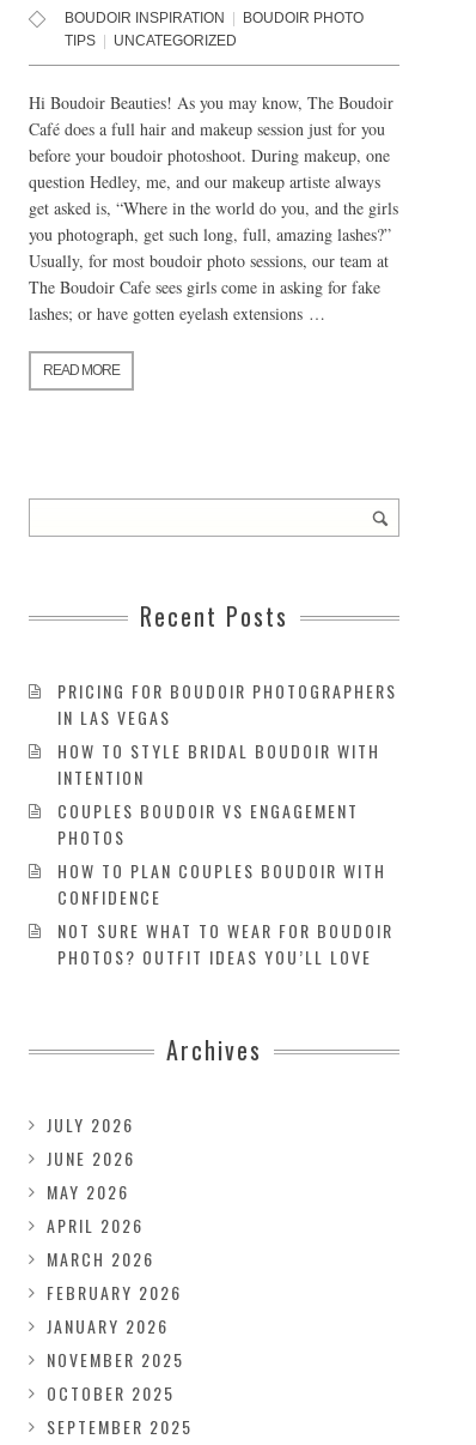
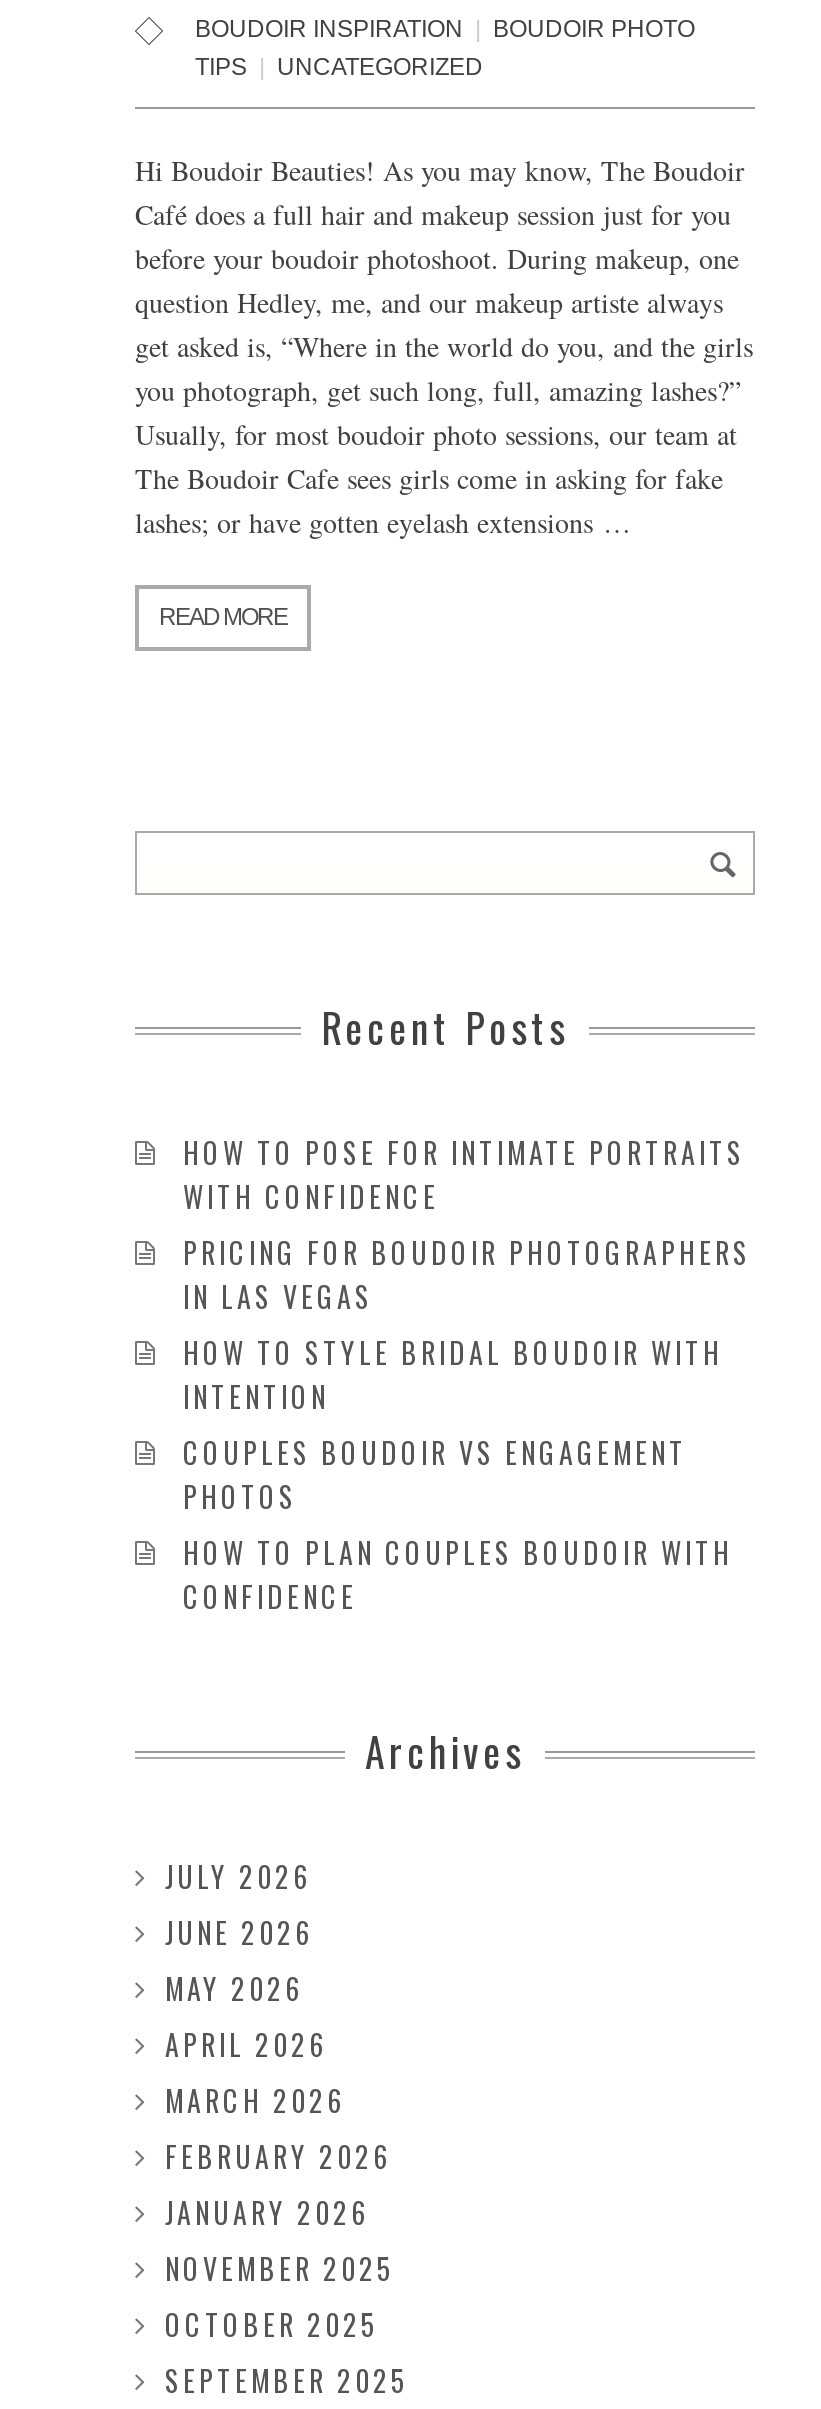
none -> [183,1130,745,1216] HOW TO POSE FOR INTIMATE PORTRAITS | WITH CONFIDENCE
moved [57,678,397,909] -> [183,1230,751,1616]: PRICING FOR BOUDOIR PHOTOGRAPHERS | IN LAS VEGAS | HOW TO STYLE BRIDAL BOUDOIR WITH | INTENTION | COUPLES BOUDOIR VS ENGAGEMENT | PHOTOS | HOW TO PLAN COUPLES BOUDOIR WITH | CONFIDENCE
[57,917,393,969] NOT SURE WHAT TO WEAR FOR BOUDOIR | PHOTOS? OUTFIT IDEAS YOU’LL LOVE -> none

